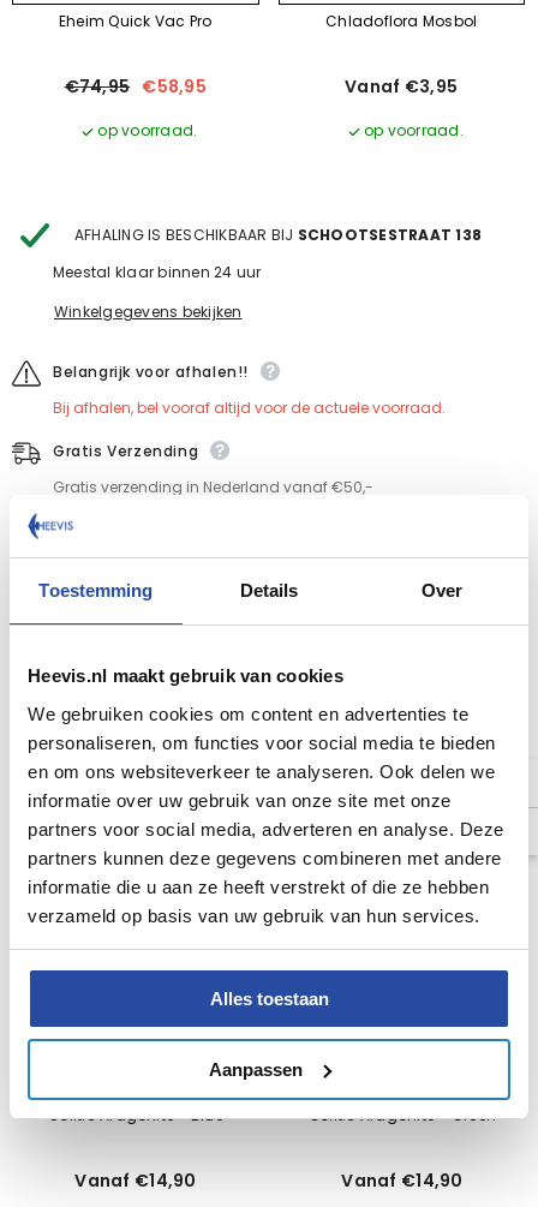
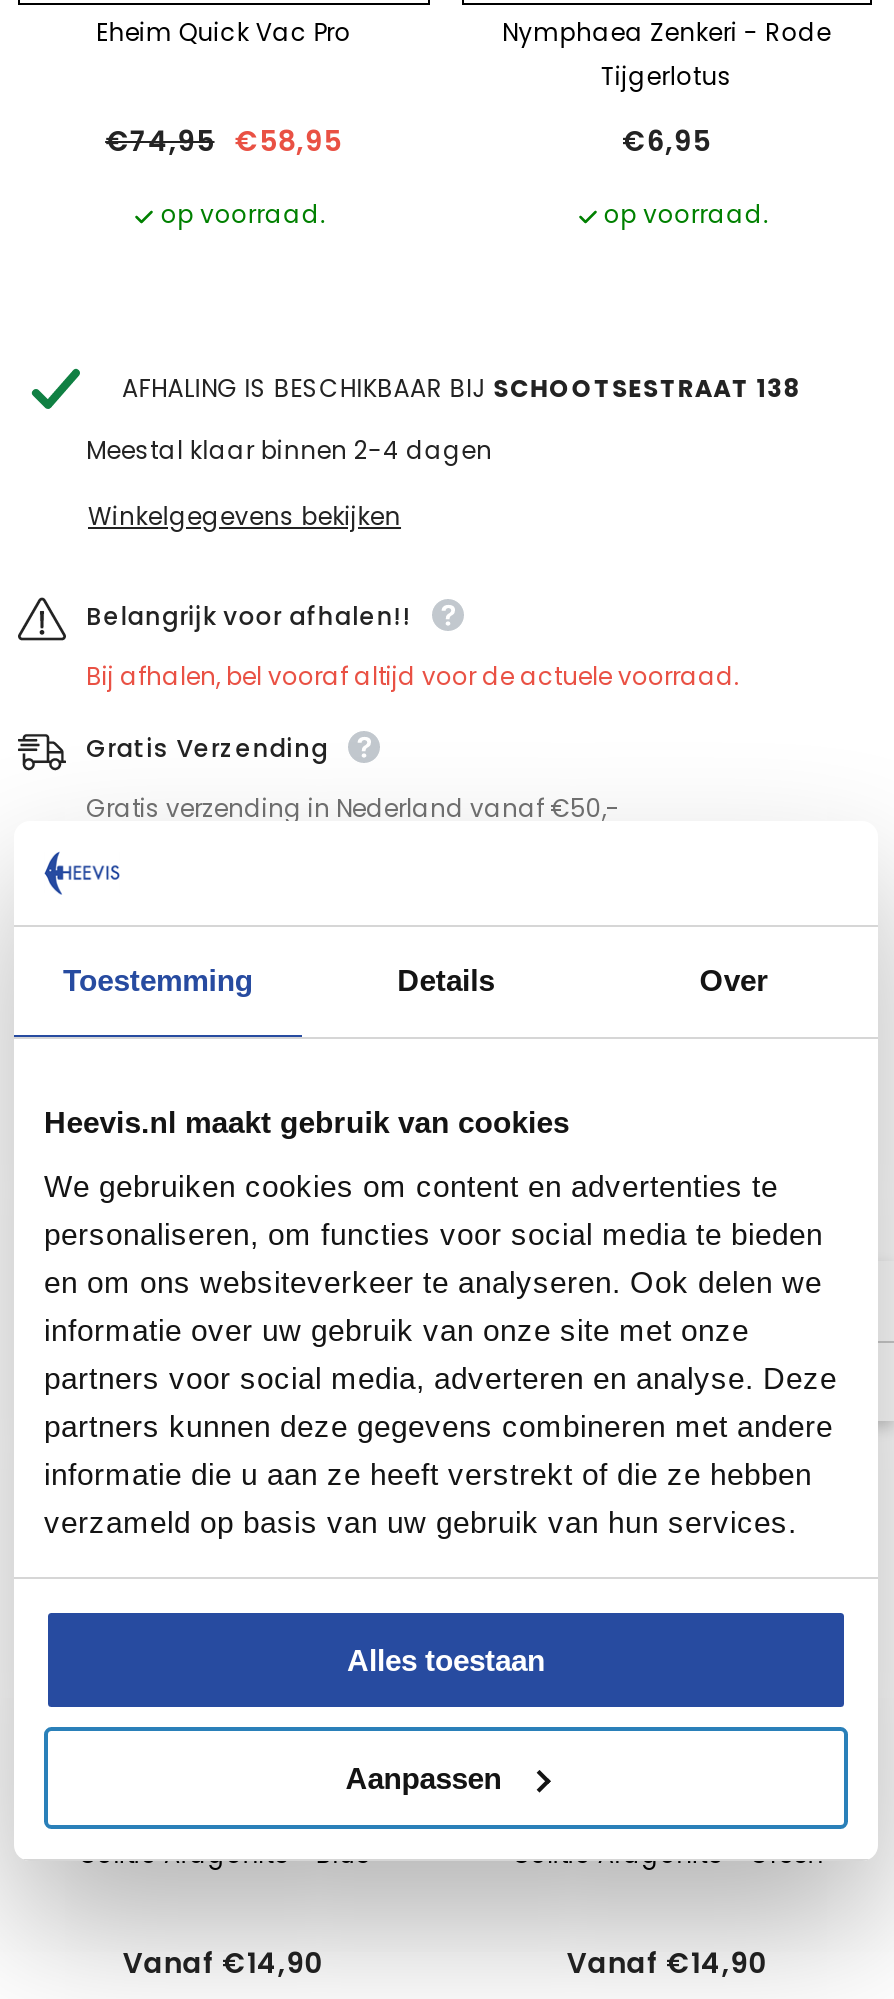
[326,11,477,31] Chladoflora Mosbol -> [502,15,831,93] Nymphaea Zenkeri - Rode | Tijgerlotus
[345,75,458,99] Vanaf €3,95 -> [622,121,711,161] €6,95
[53,262,261,282] Meestal klaar binnen 24 uur -> [86,433,492,467] Meestal klaar binnen 2-4 dagen

